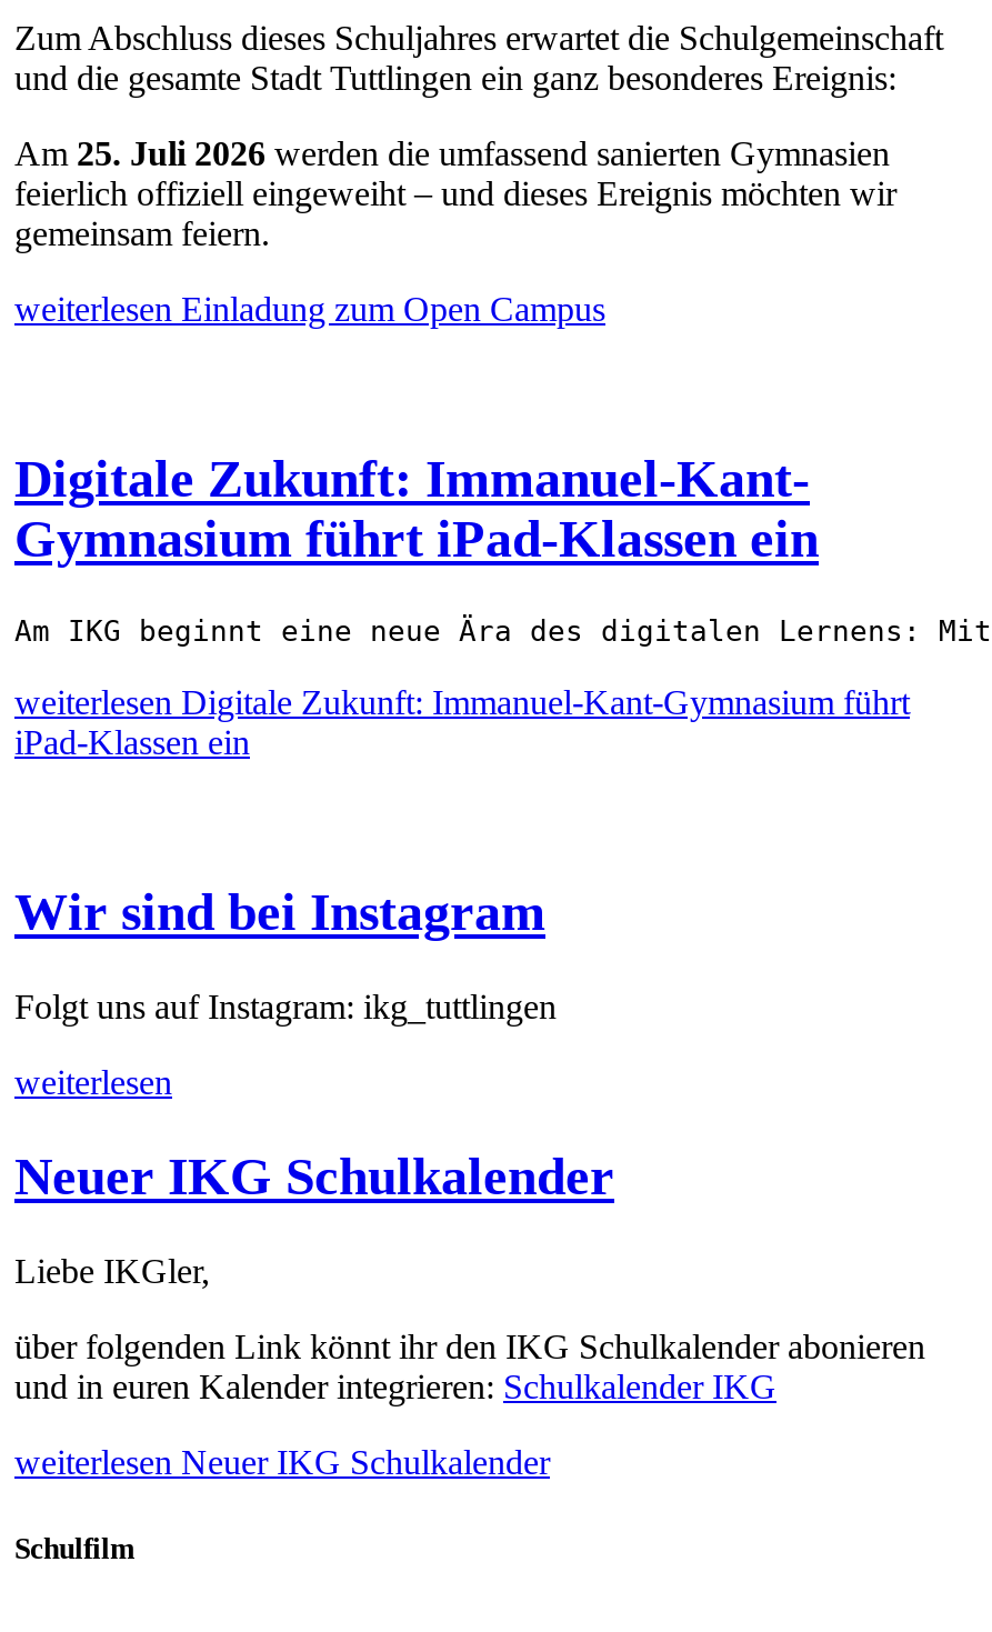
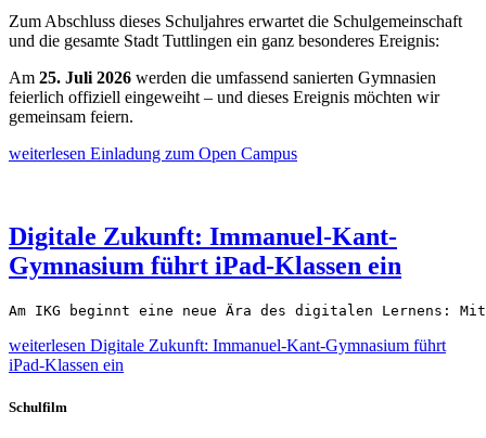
[14,883,925,1480] Wir sind bei Instagram | Folgt uns auf Instagram: ikg_tuttlingen | weiterlesen | Neuer IKG Schulkalender | Liebe IKGler, | über folgenden Link könnt ihr den IKG Schulkalender abonieren | und in euren Kalender integrieren: Schulkalender IKG | weiterlesen Neuer IKG Schulkalender -> none

